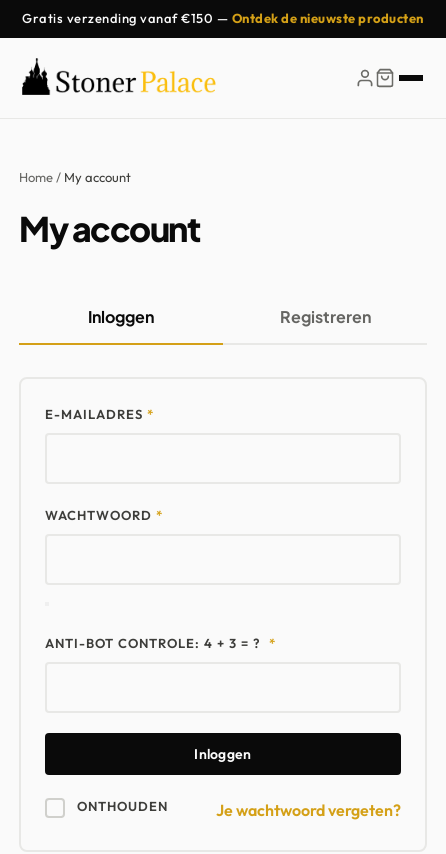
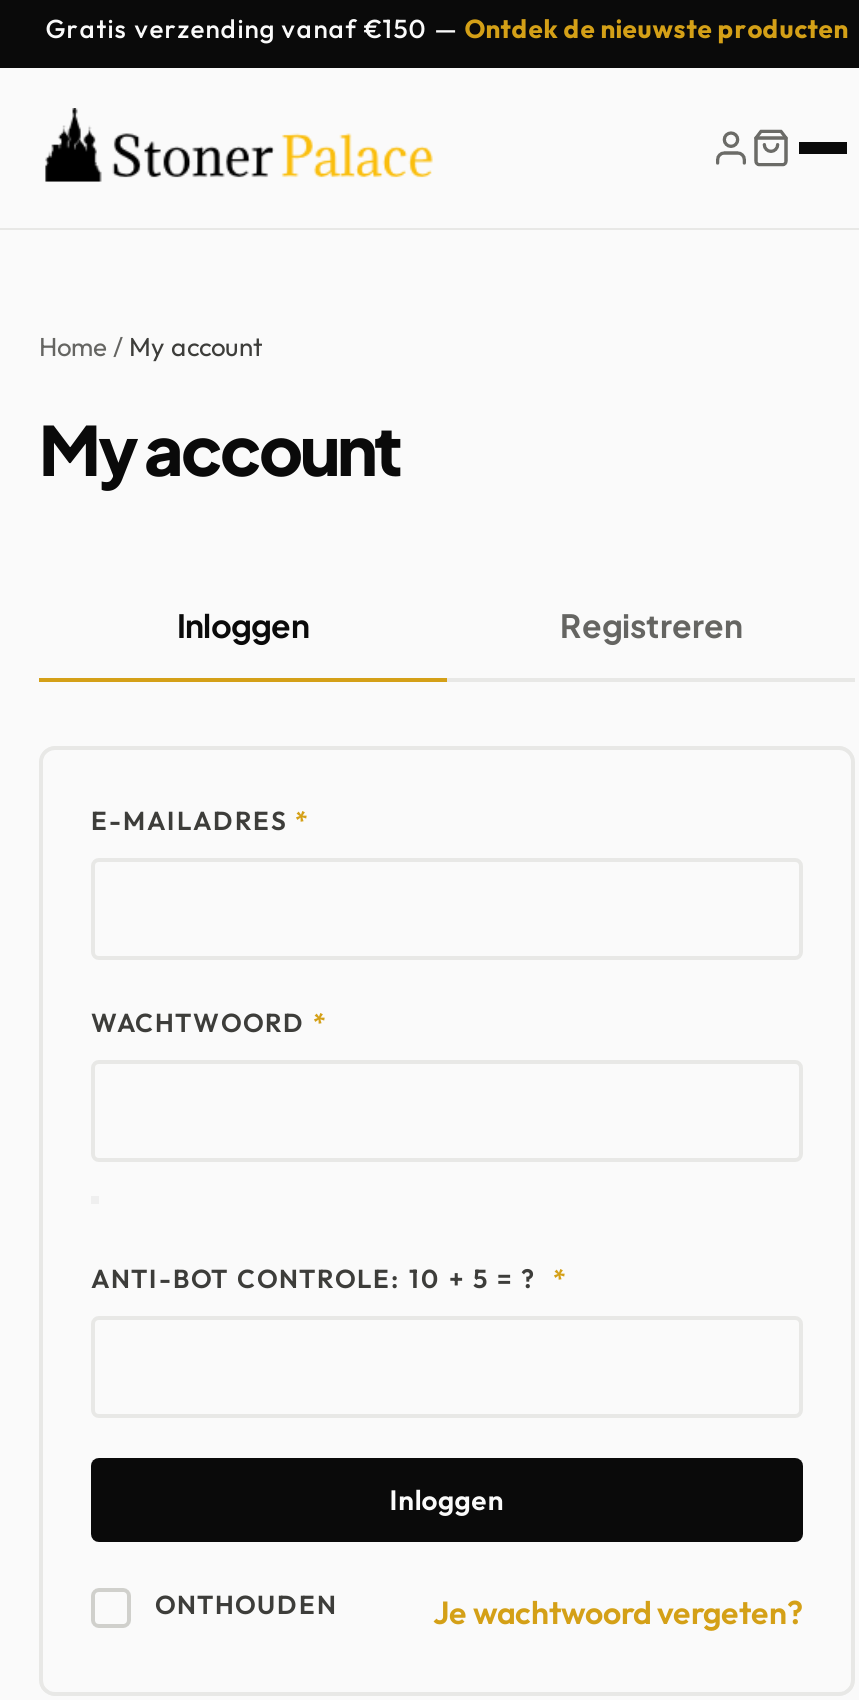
[45,635,276,651] ANTI-BOT CONTROLE: 4 + 3 = ? * -> [91,1262,567,1294] ANTI-BOT CONTROLE: 10 + 5 = ? *

